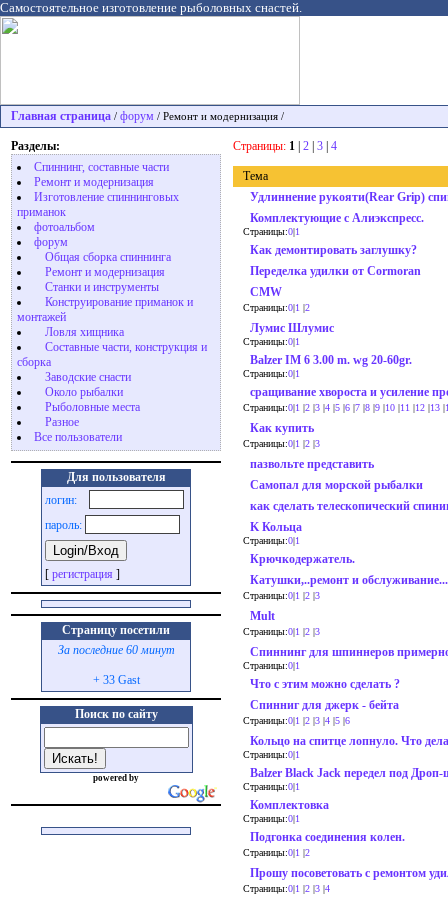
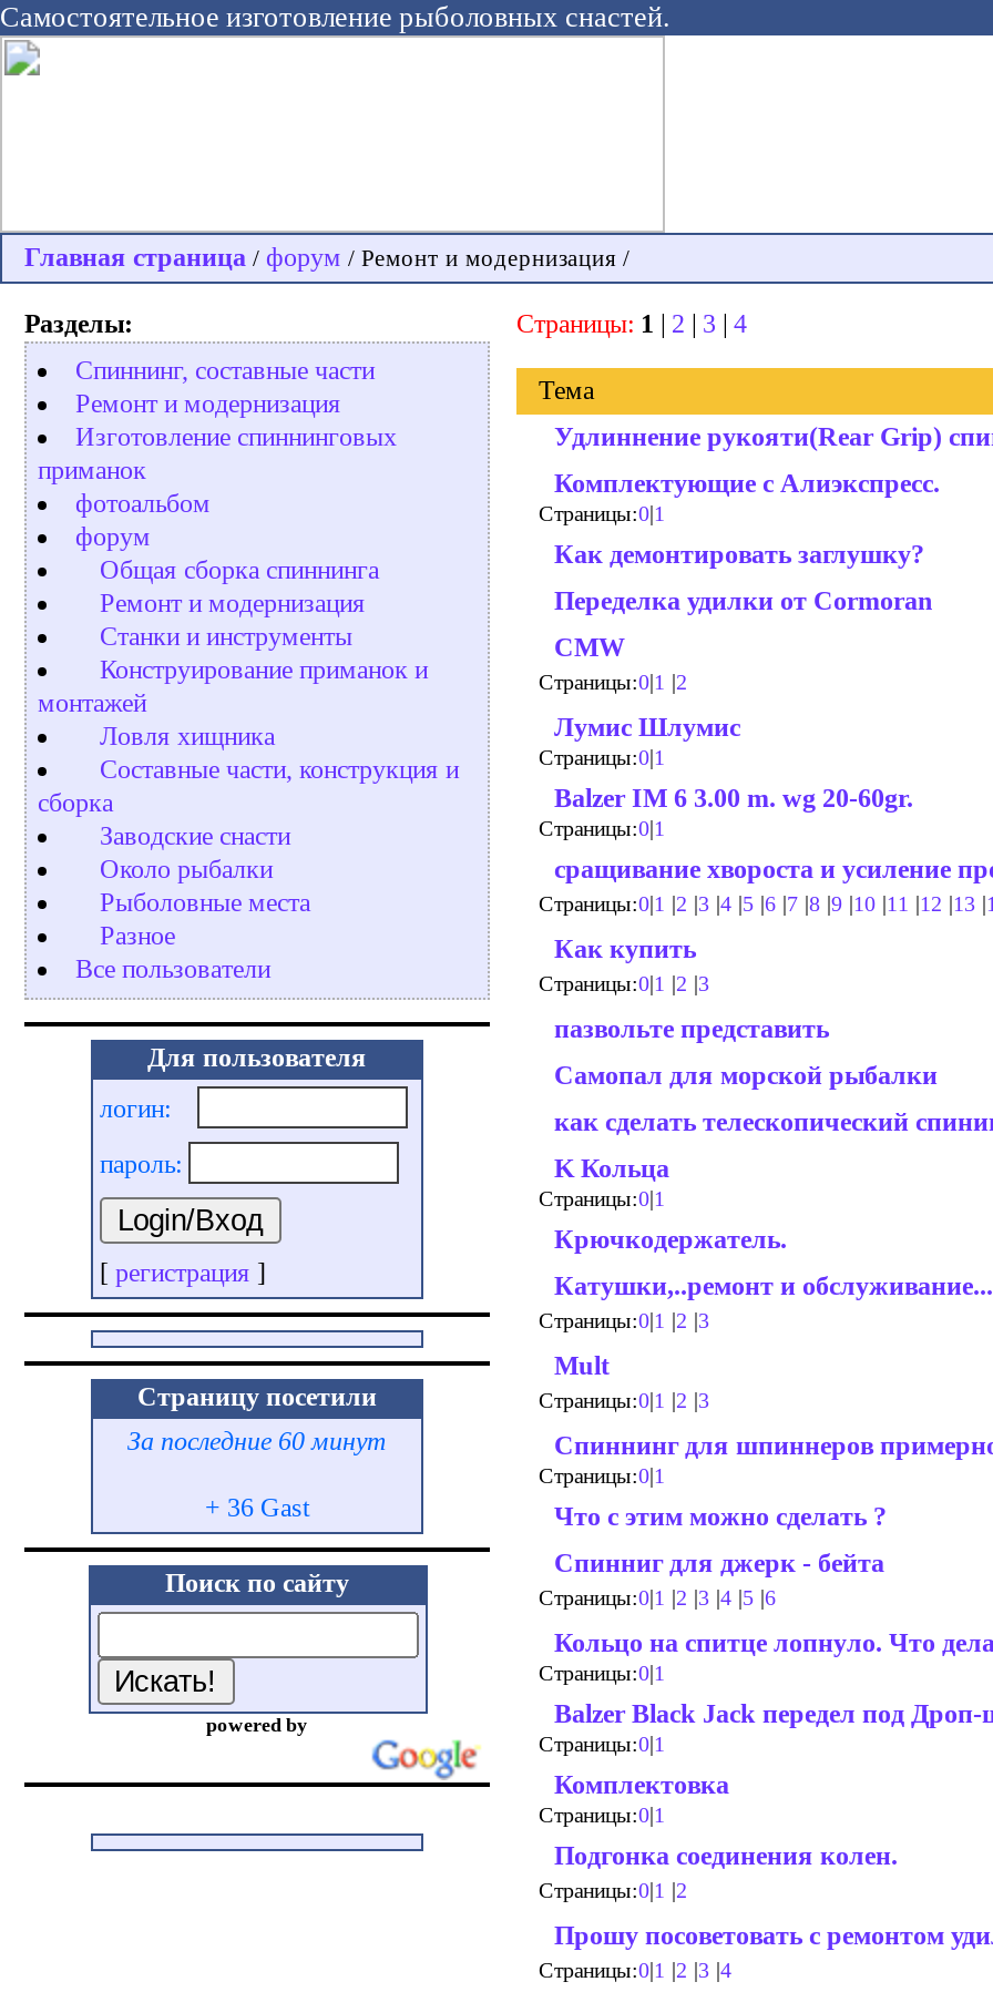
[92,673,139,687] + 33 Gast -> [205,1492,309,1523] + 36 Gast

